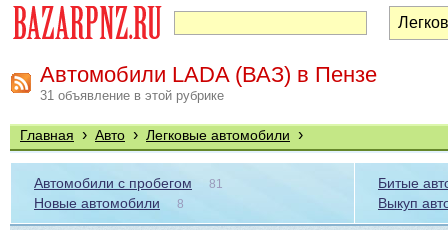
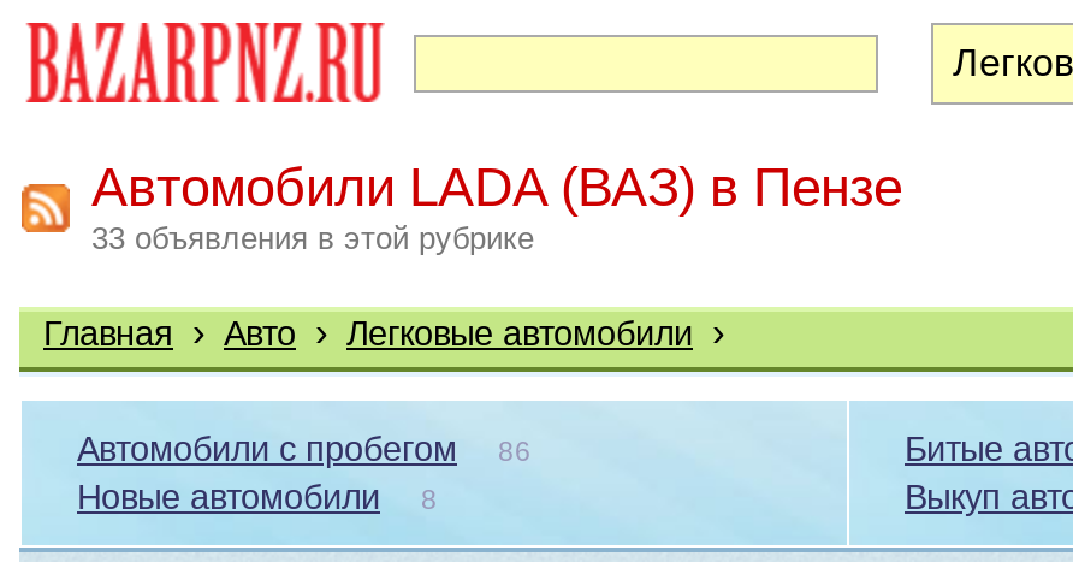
[40,88,224,103] 31 объявление в этой рубрике -> [91,220,534,256] 33 объявления в этой рубрике
[34,175,223,191] Автомобили с пробегом 81 -> [77,430,532,468] Автомобили с пробегом 86

